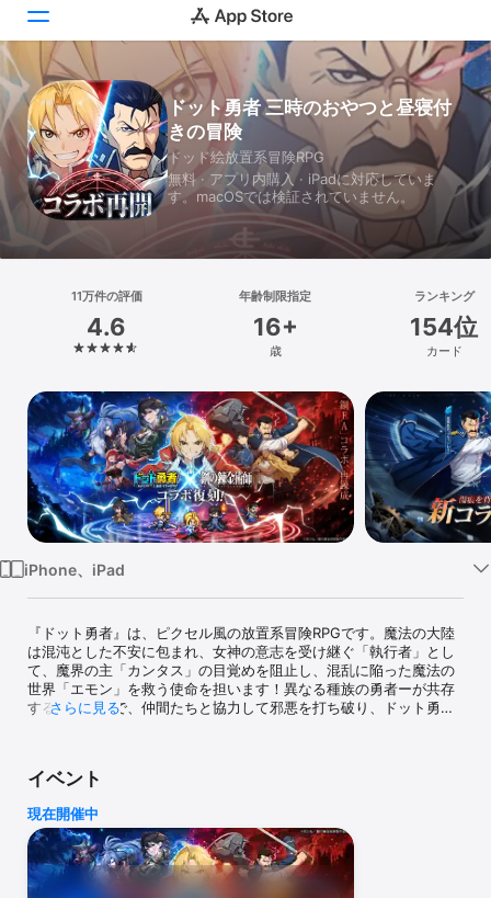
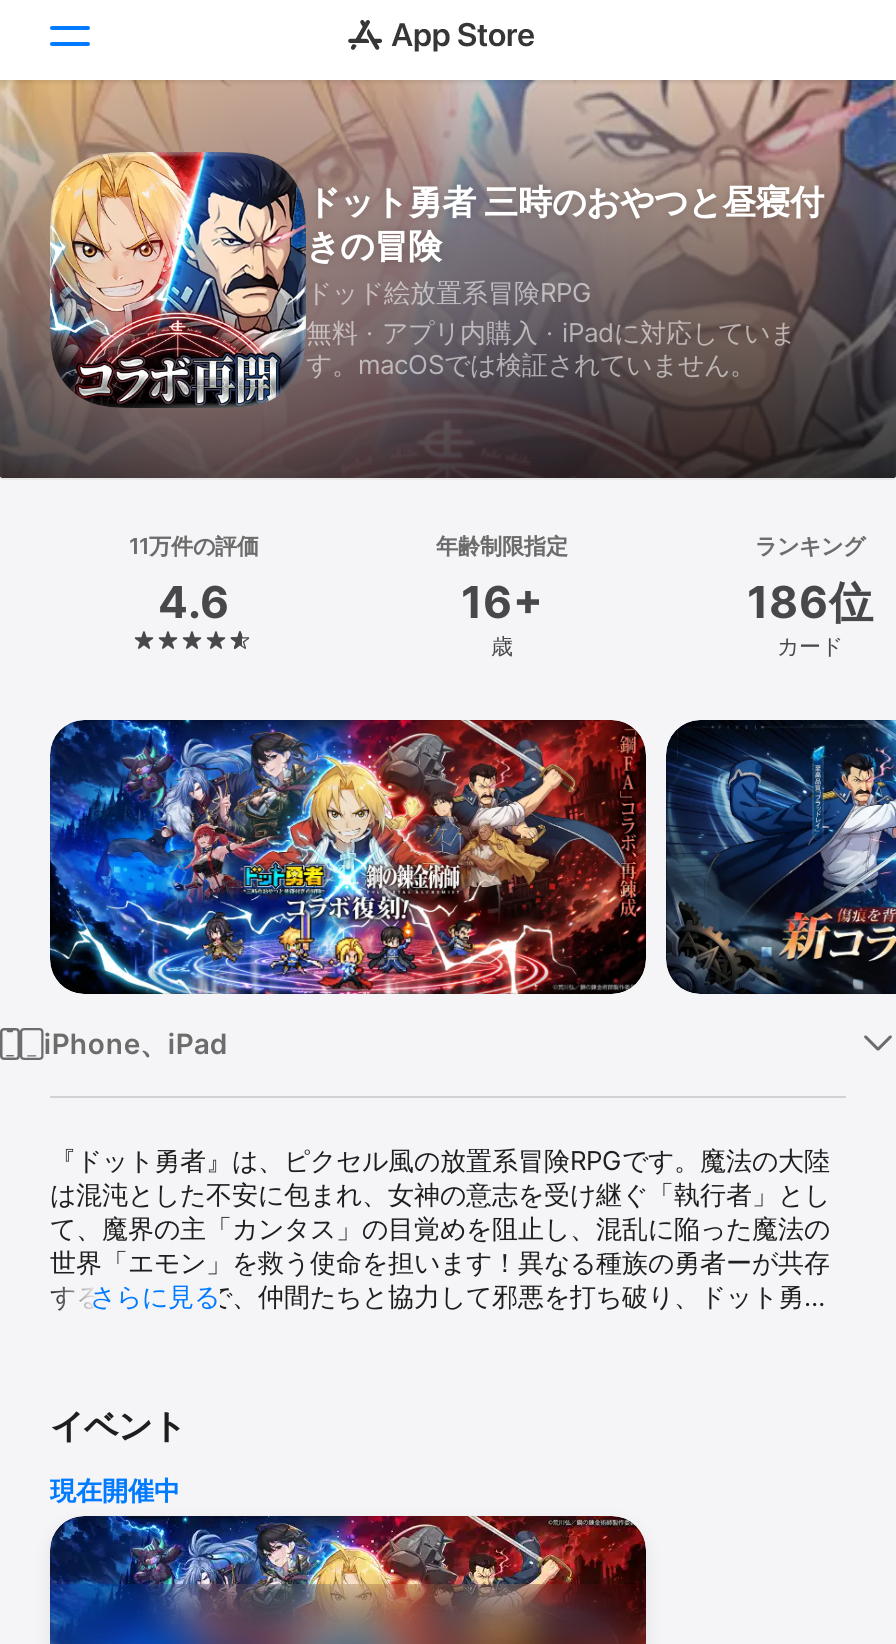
[410,312,478,341] 154位 -> [747,576,873,628] 186位

